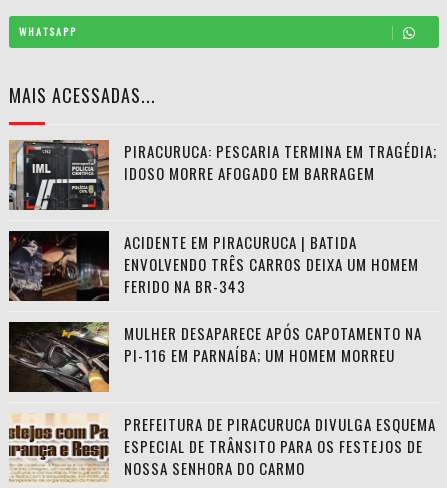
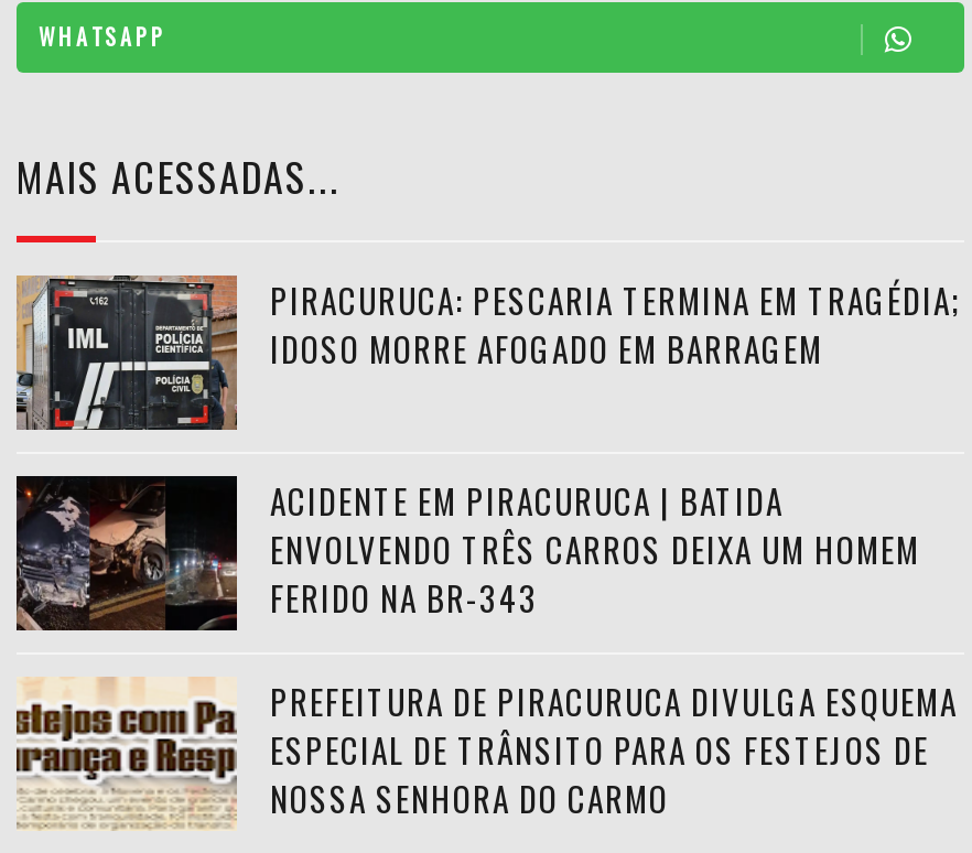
[8,321,422,393] [image] | MULHER DESAPARECE APÓS CAPOTAMENTO NA | PI-116 EM PARNAÍBA; UM HOMEM MORREU -> none

